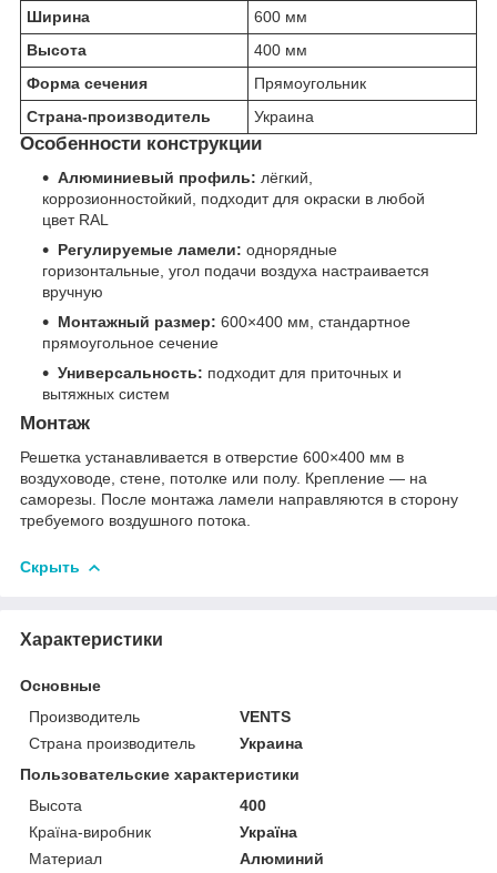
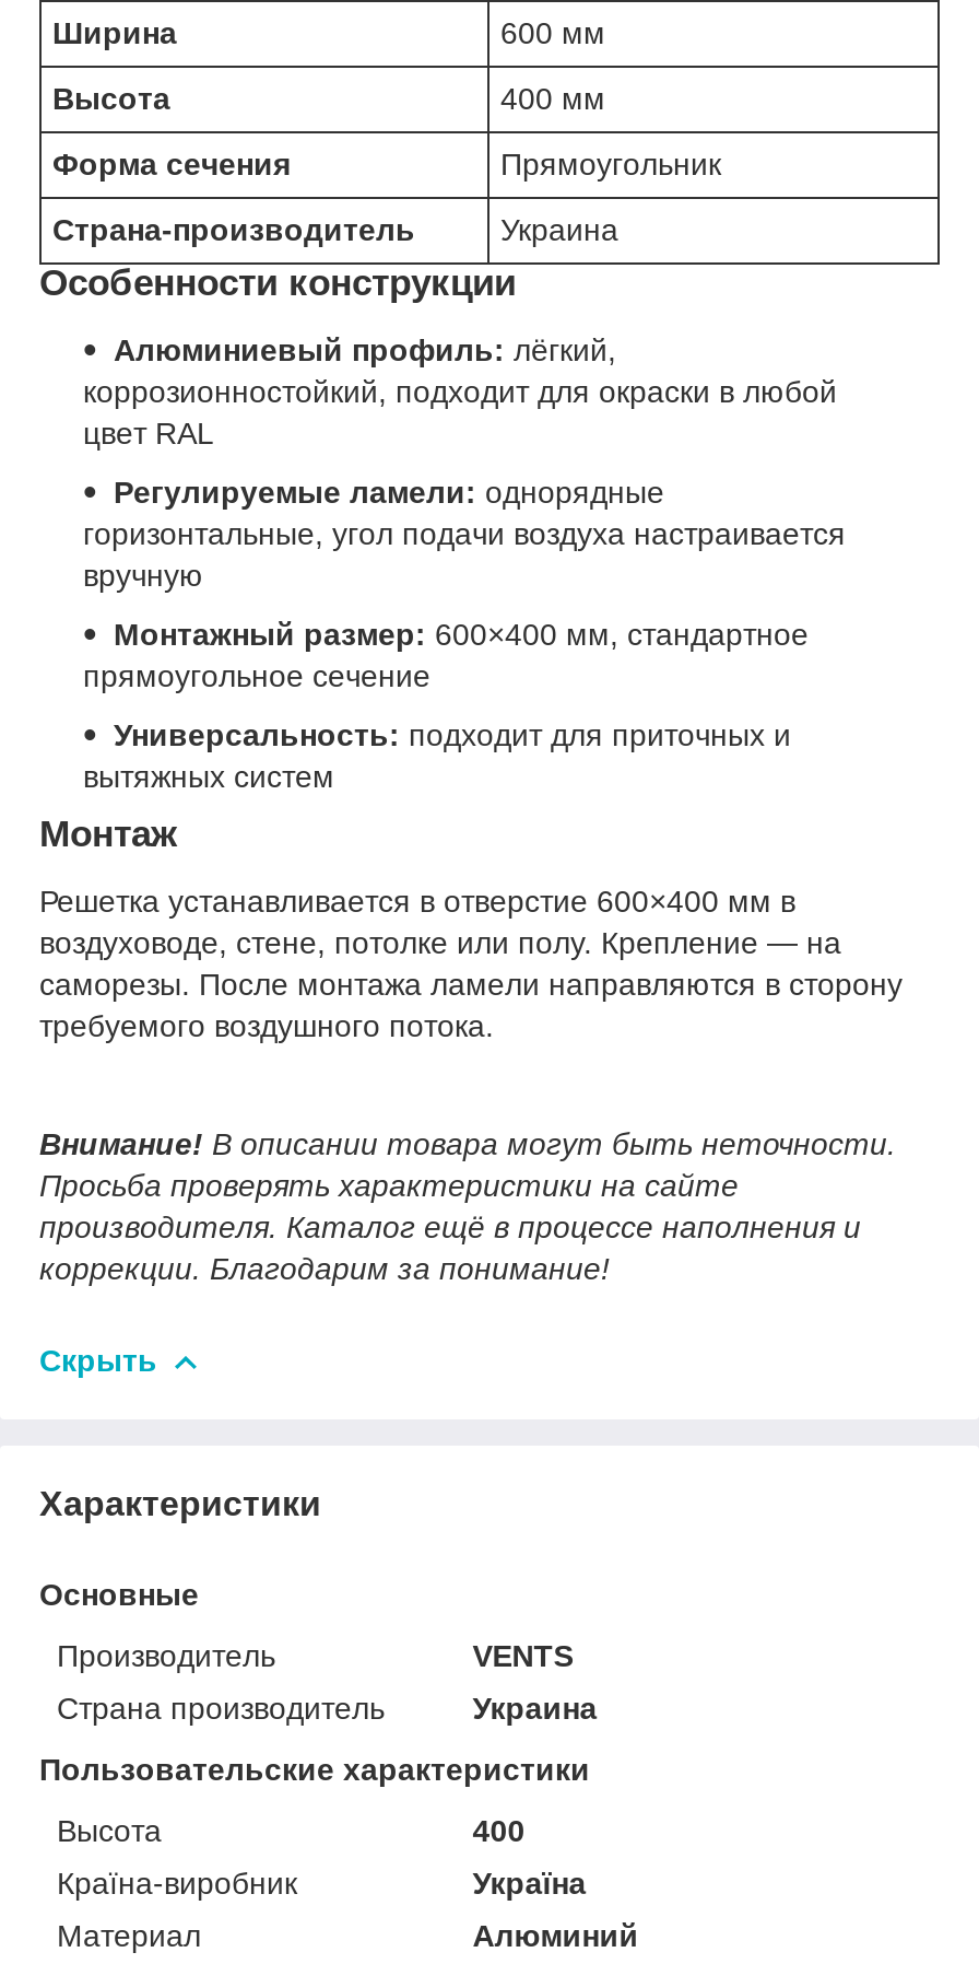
none -> [39,1126,896,1286] Внимание! В описании товара могут быть неточности. | Просьба проверять характеристики на сайте | производителя. Каталог ещё в процессе наполнения и | коррекции. Благодарим за понимание!

